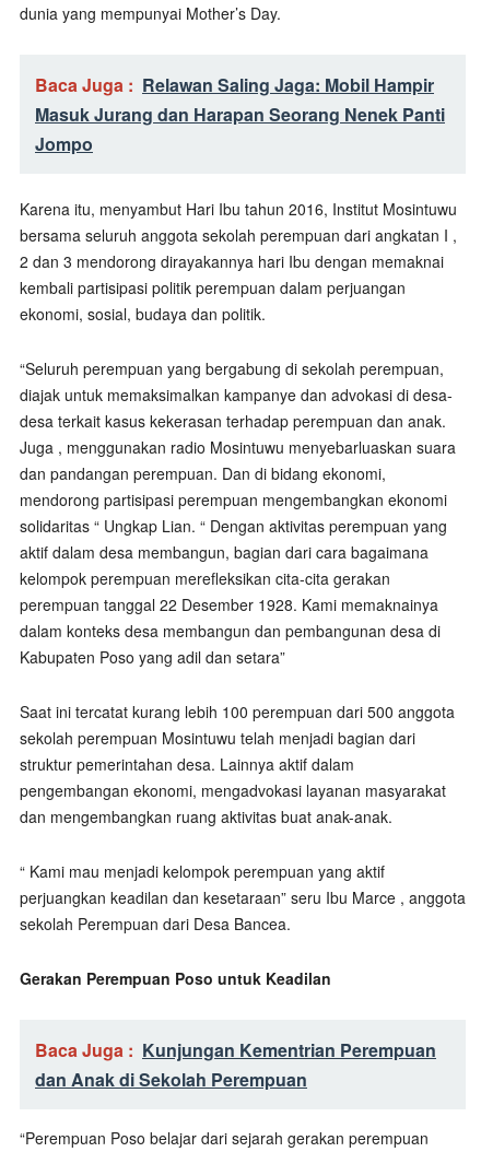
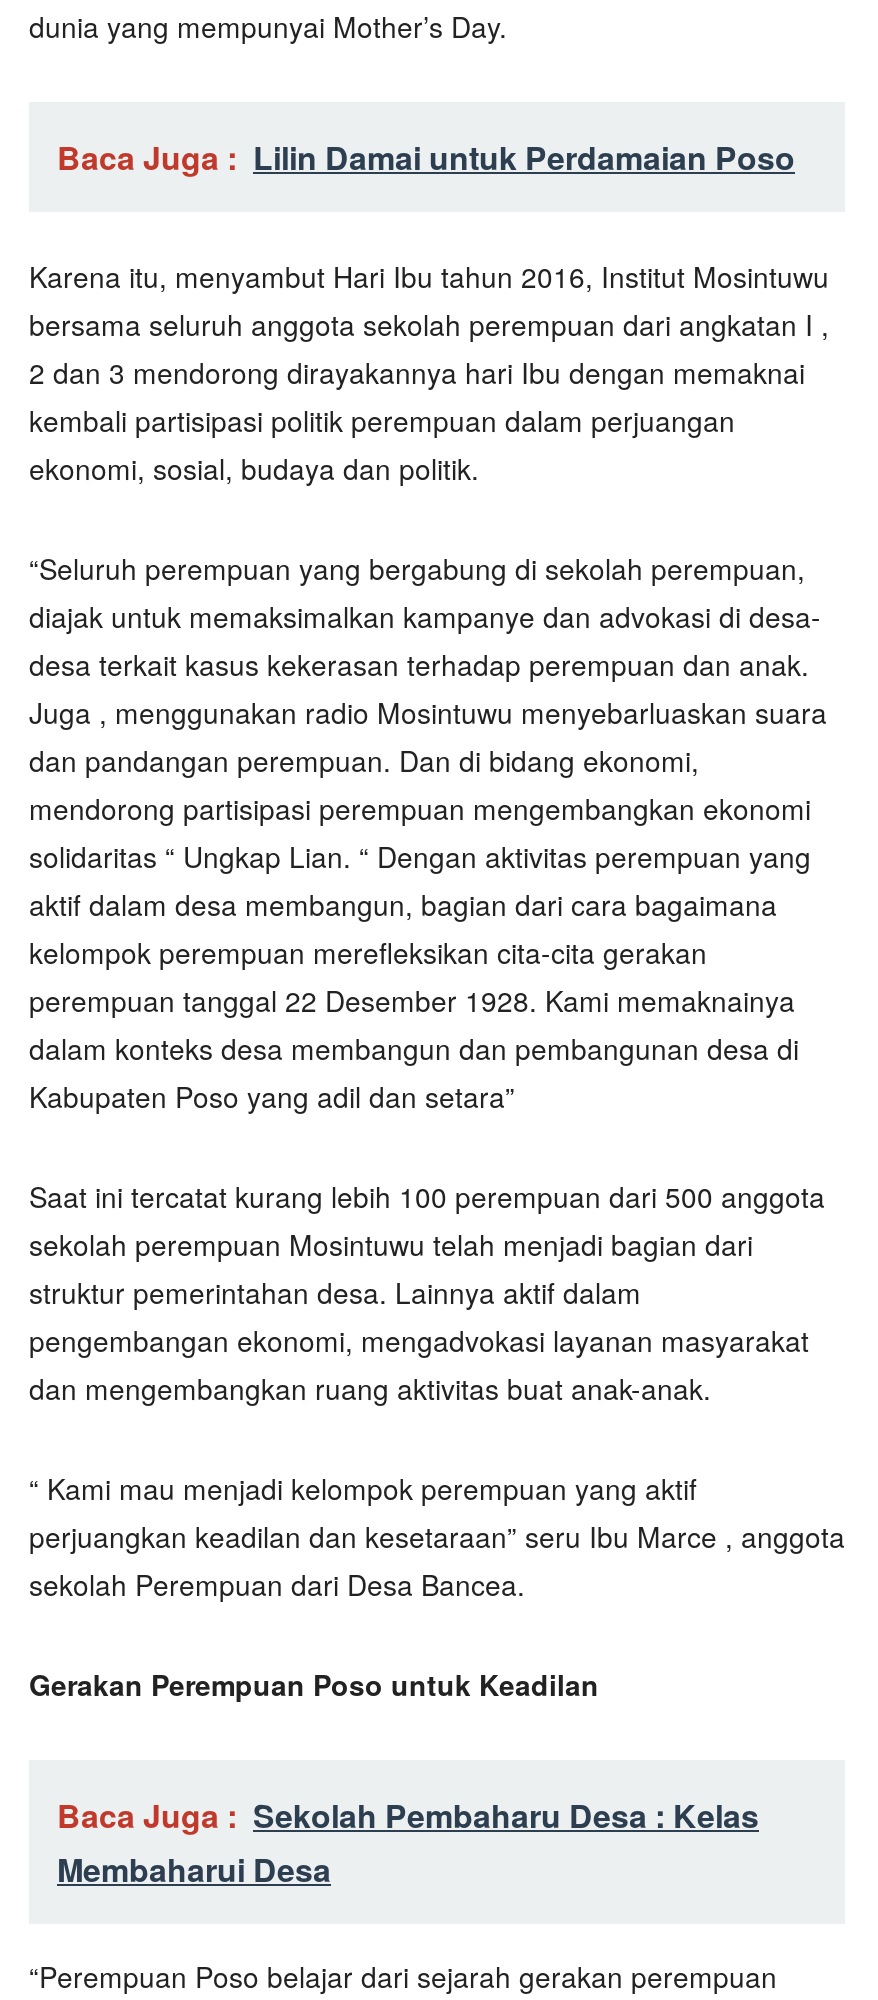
[35,73,445,157] Baca Juga : Relawan Saling Jaga: Mobil Hampir | Masuk Jurang dan Harapan Seorang Nenek Panti | Jompo -> [57,133,795,179] Baca Juga : Lilin Damai untuk Perdamaian Poso
[35,1038,436,1092] Baca Juga : Kunjungan Kementrian Perempuan | dan Anak di Sekolah Perempuan -> [57,1791,759,1891] Baca Juga : Sekolah Pembaharu Desa : Kelas | Membaharui Desa

